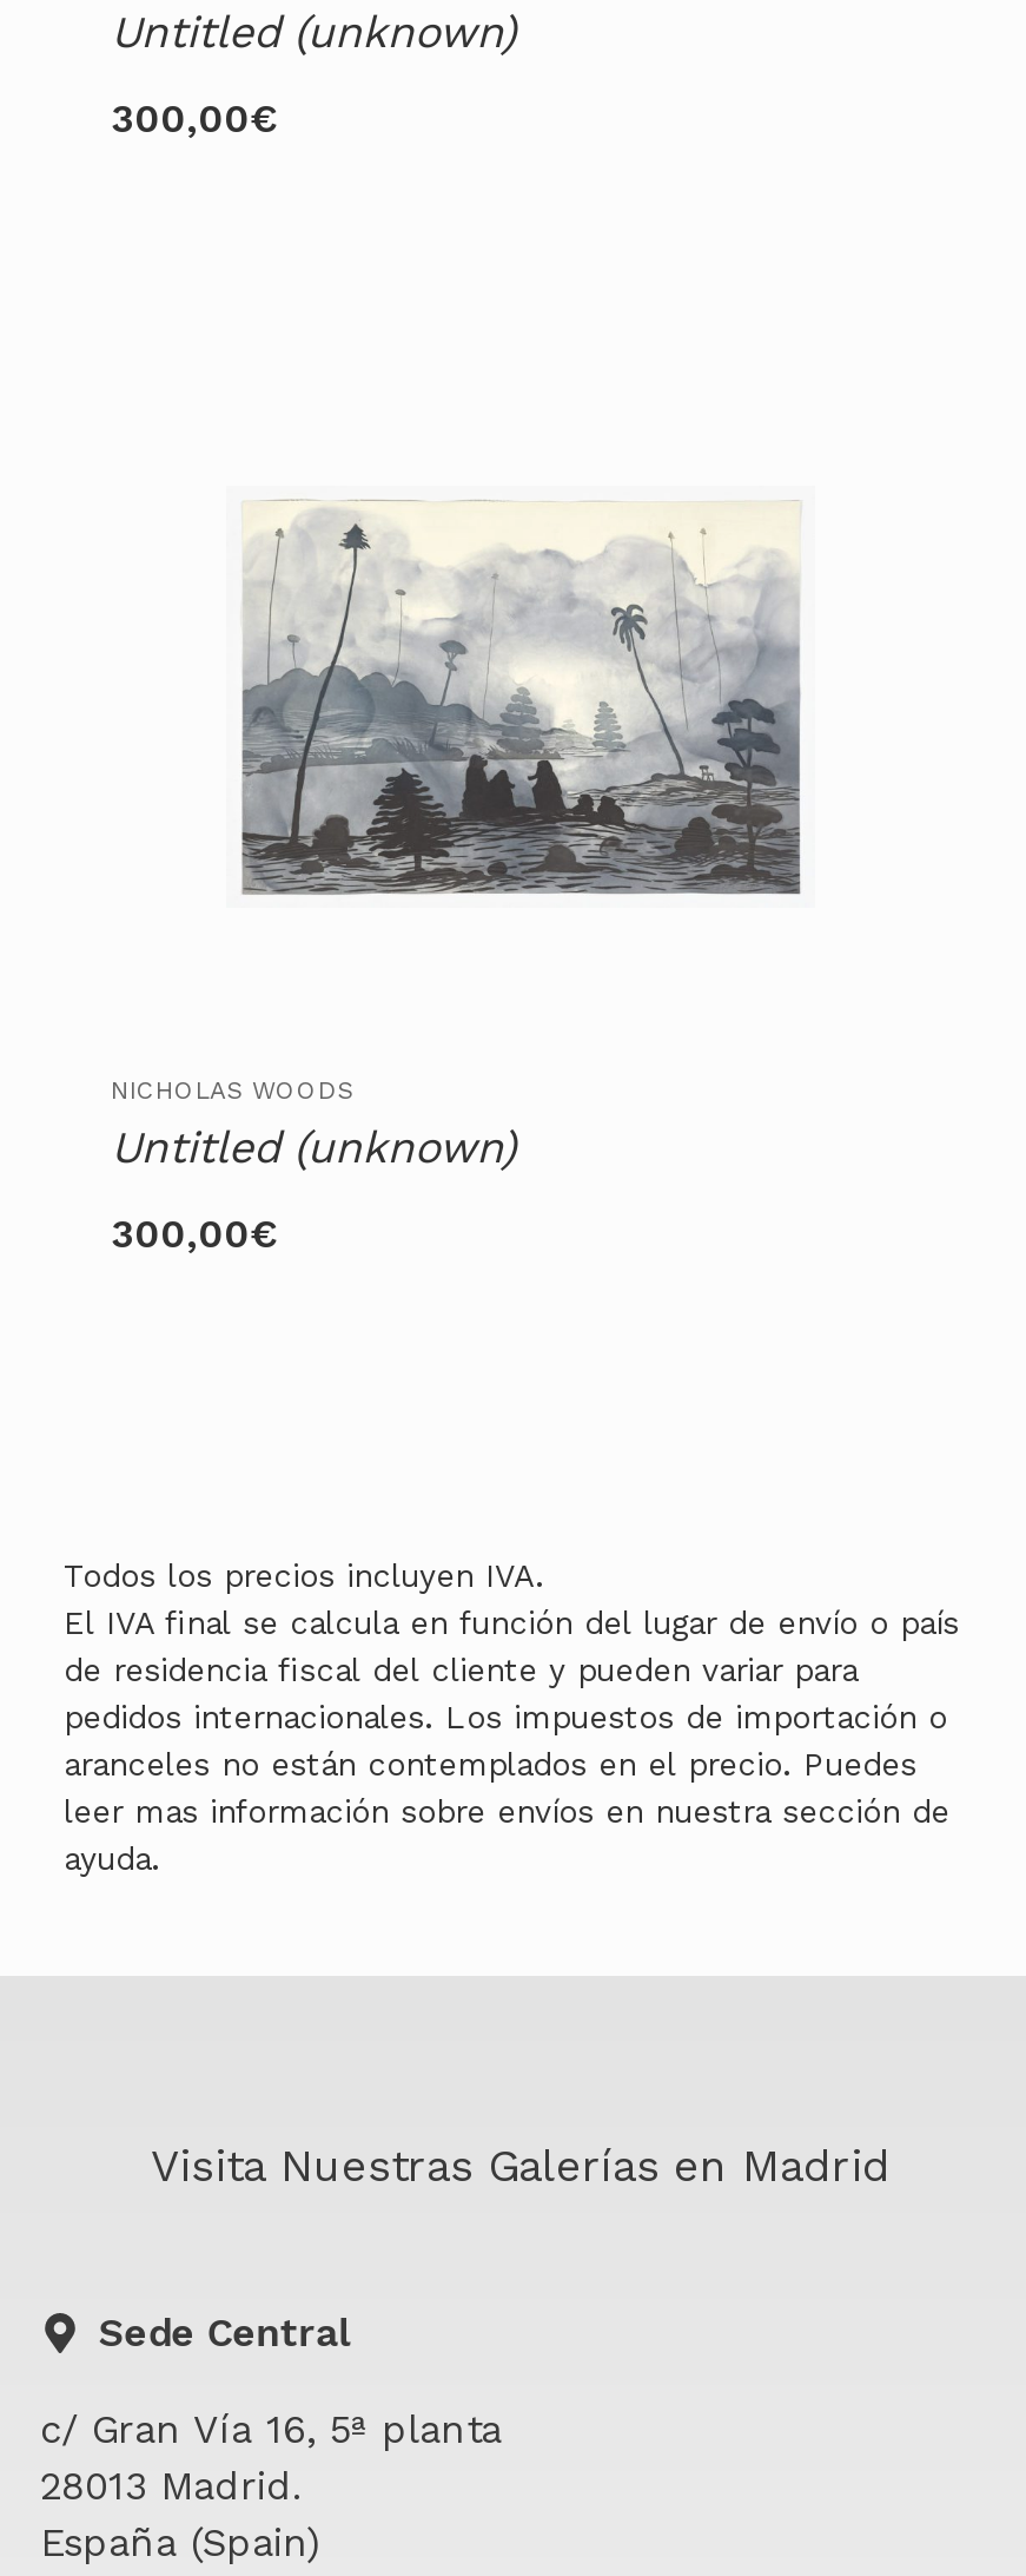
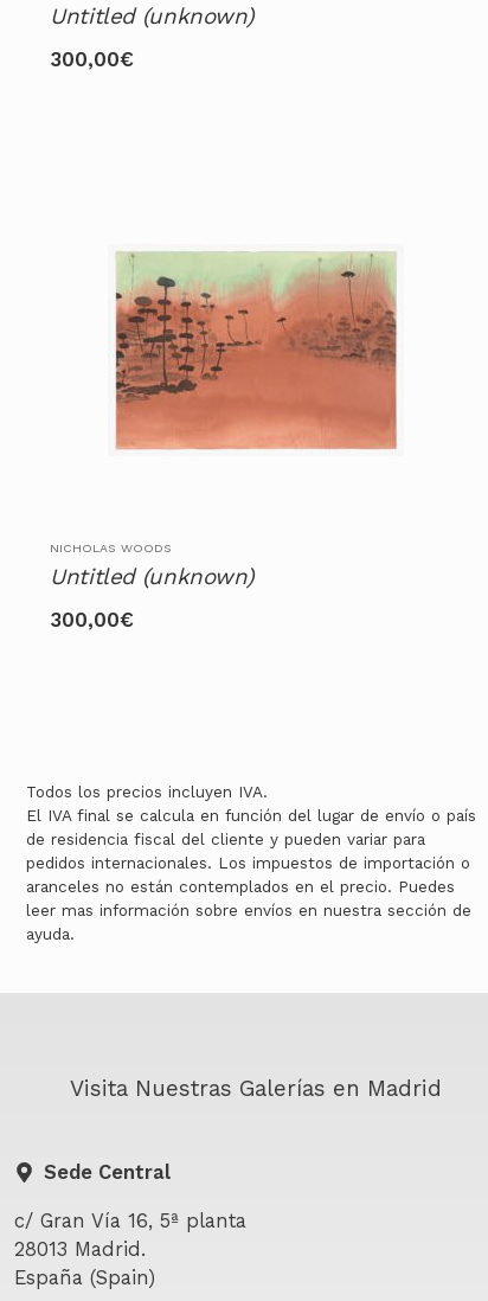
[240,502,803,896] [image] -> [115,251,398,450] [image]

